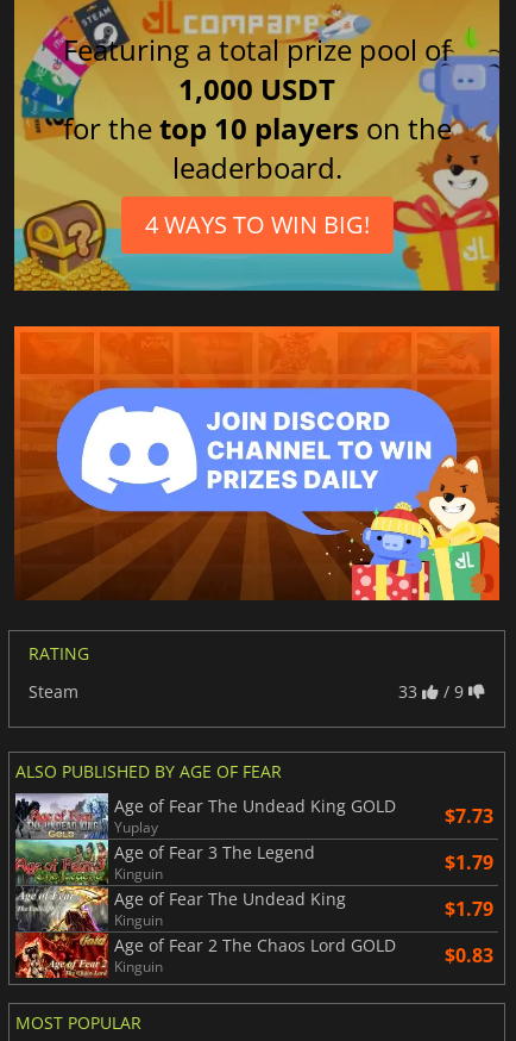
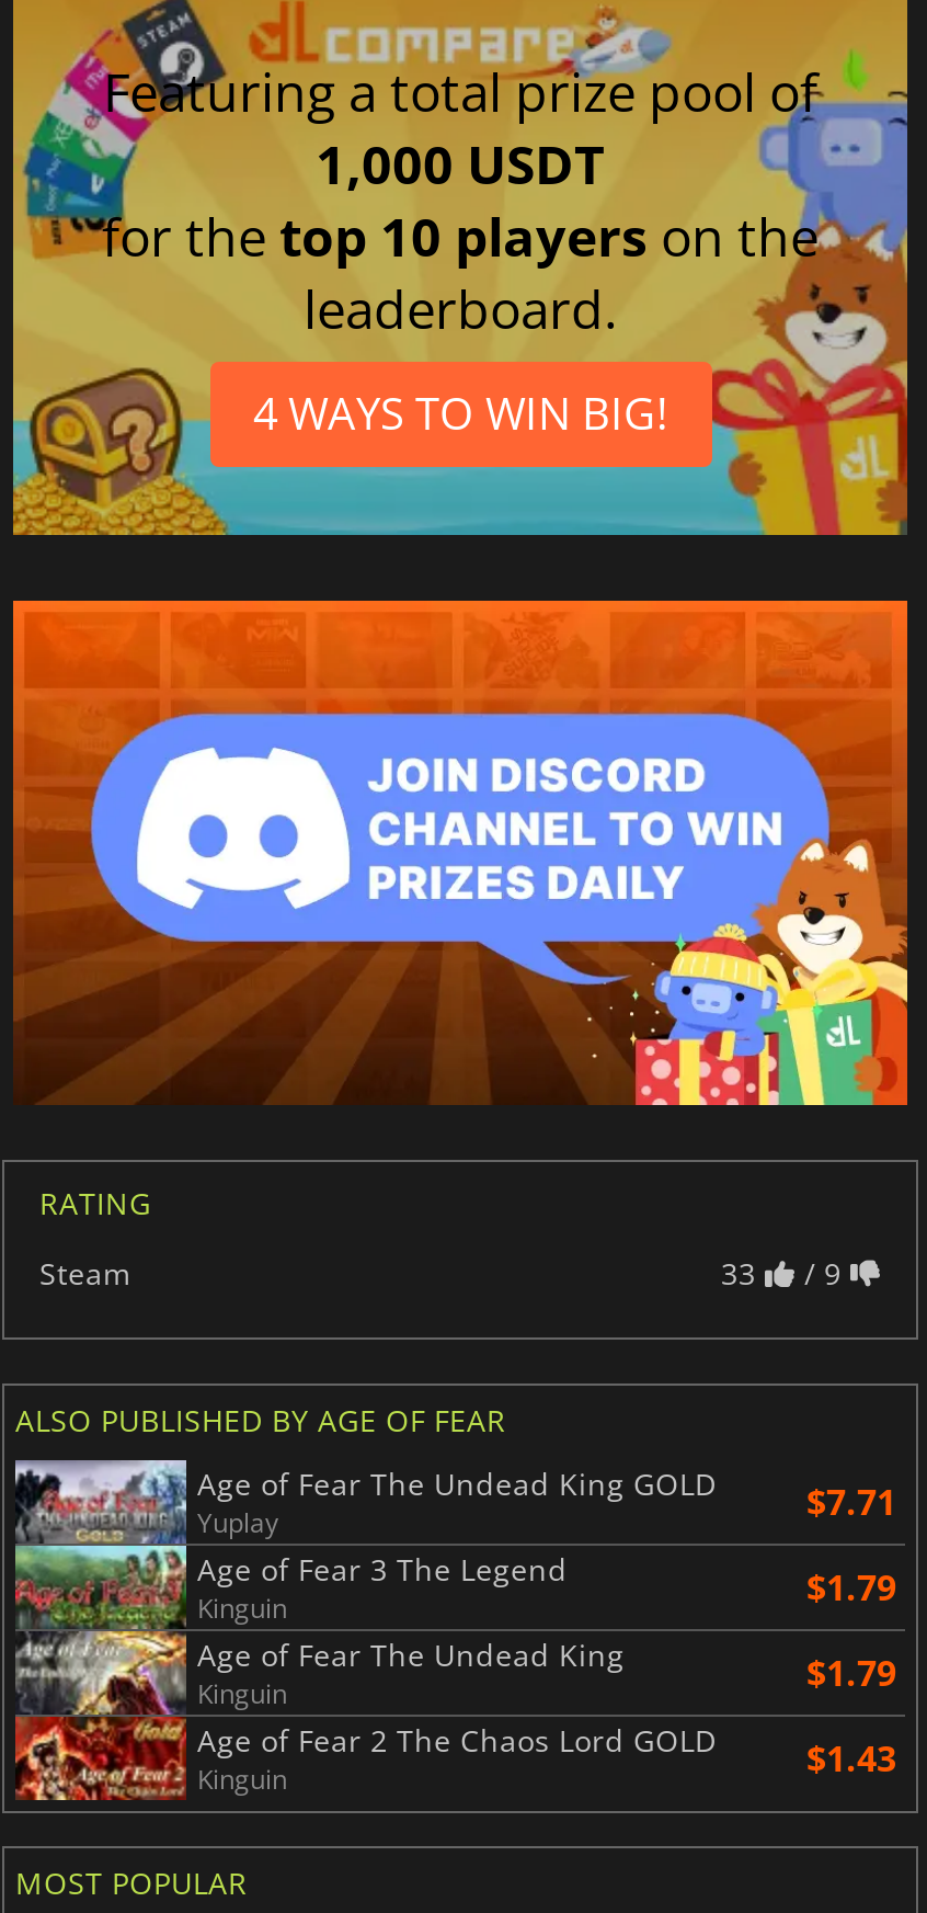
[445,803,493,829] $7.73 -> [806,1478,896,1526] $7.71
[445,942,493,968] $0.83 -> [806,1734,896,1783] $1.43

